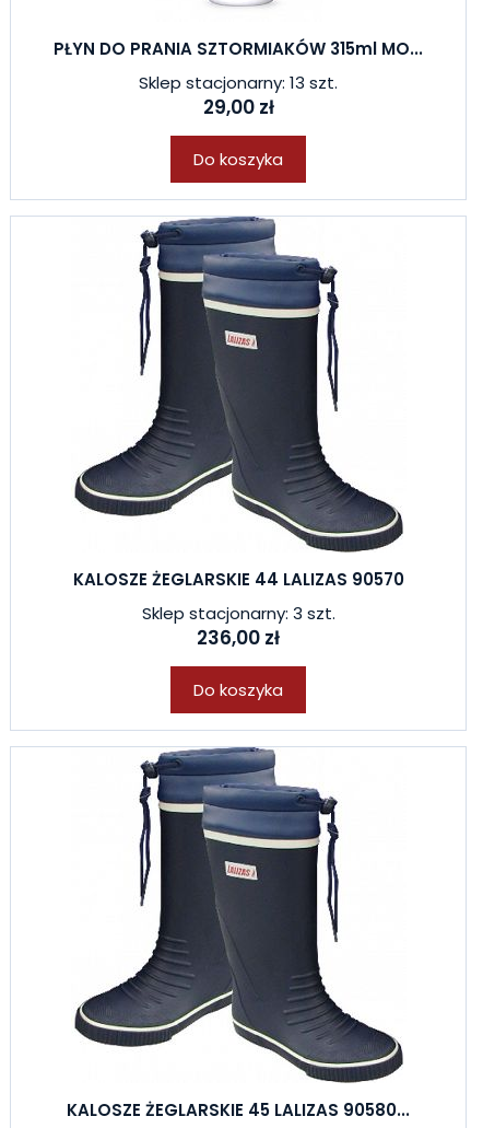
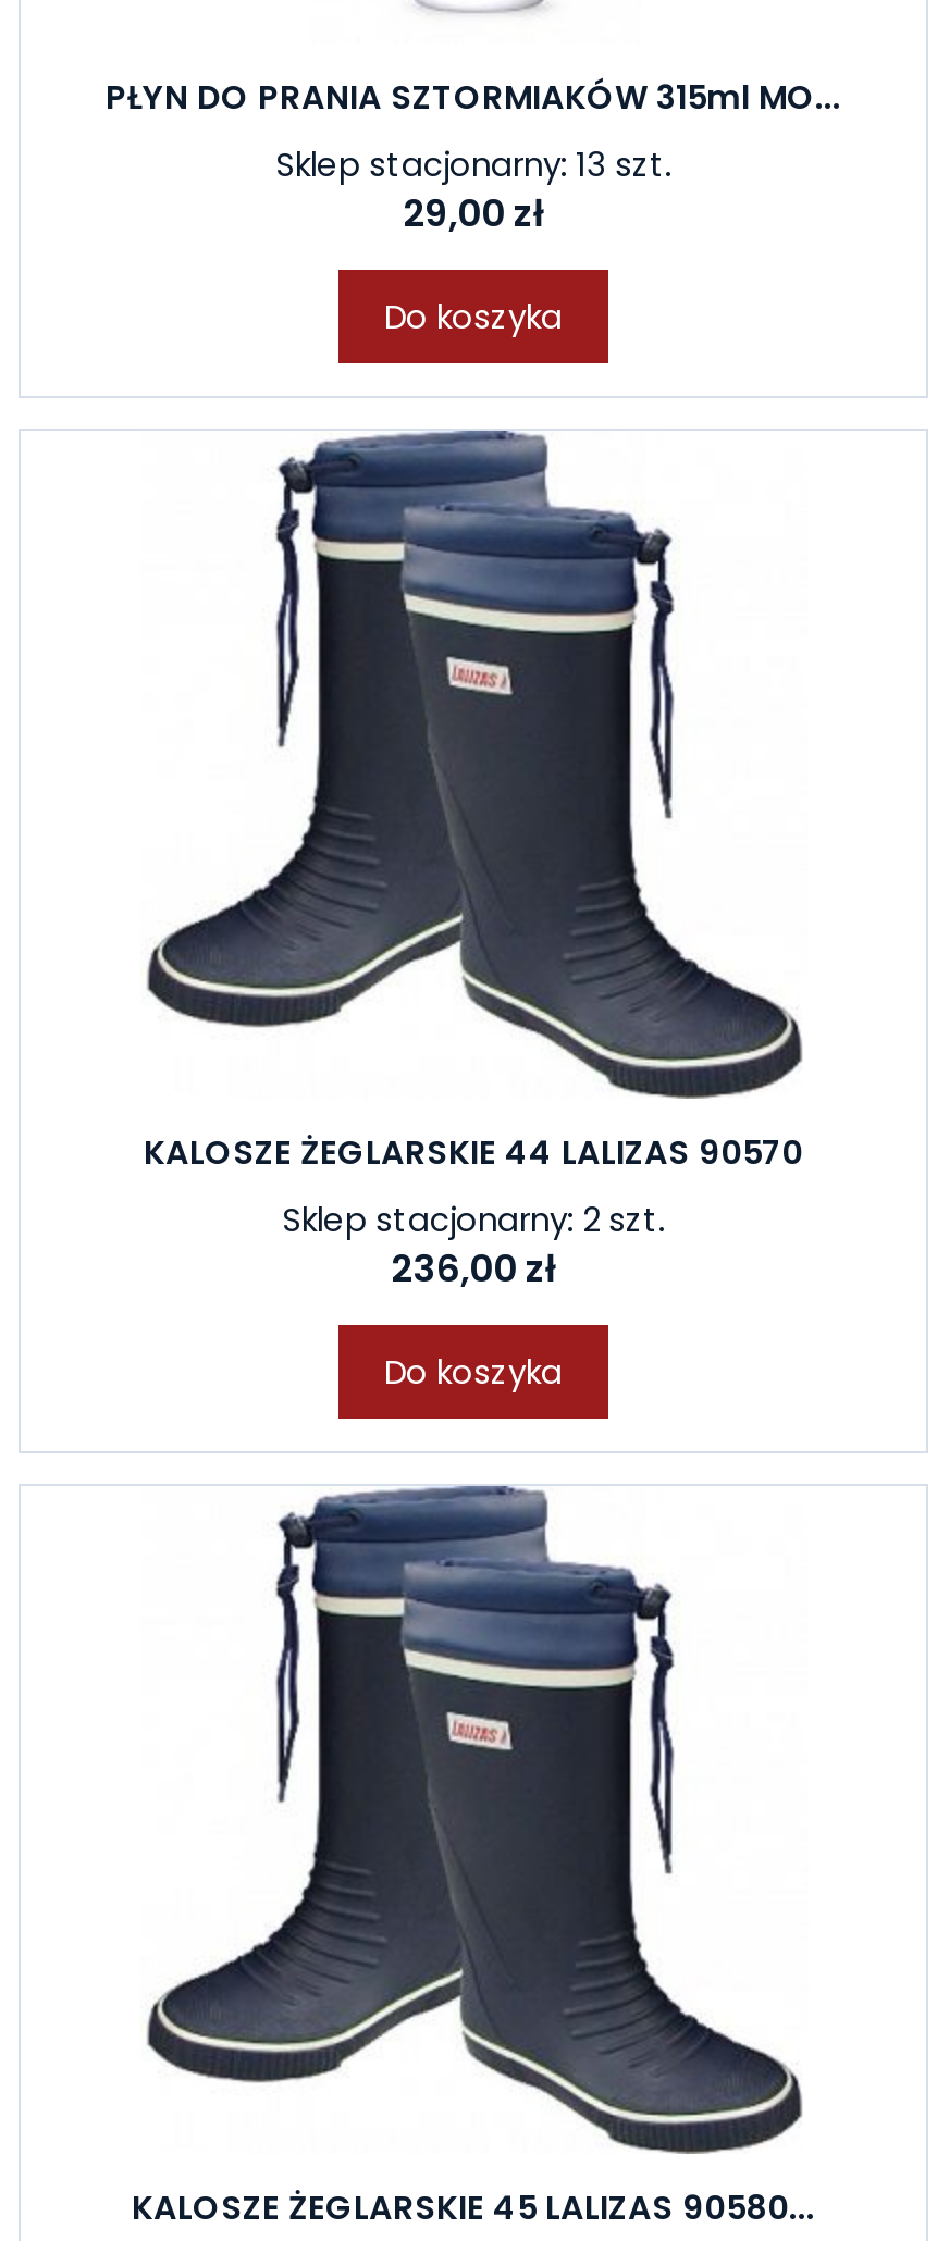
[142,602,335,625] Sklep stacjonarny: 3 szt. -> [282,1197,665,1242] Sklep stacjonarny: 2 szt.

